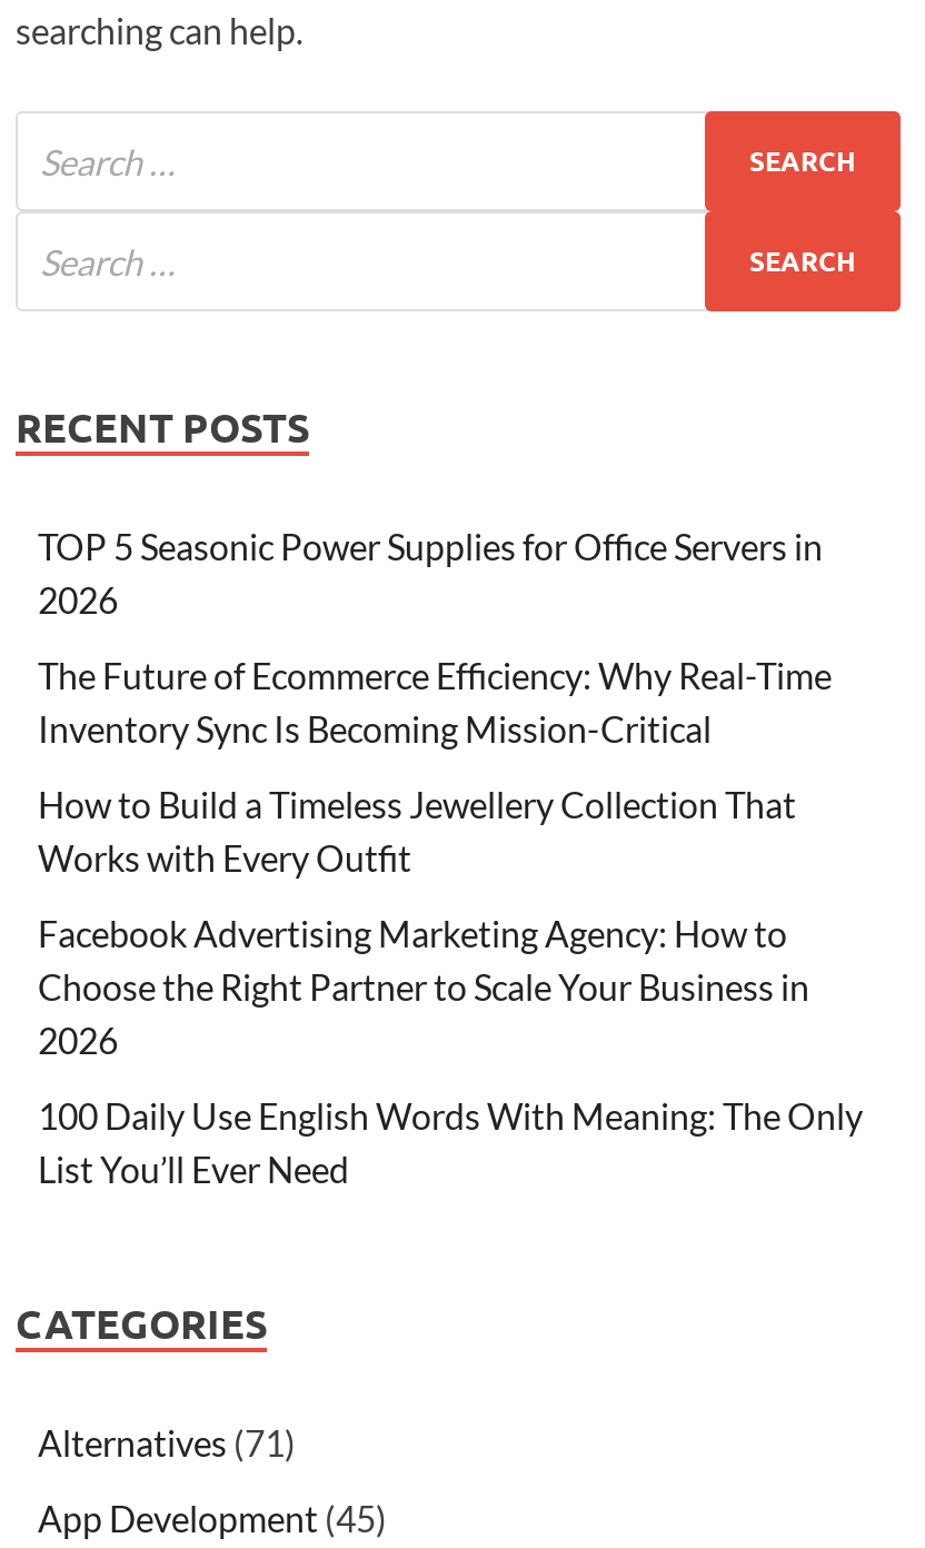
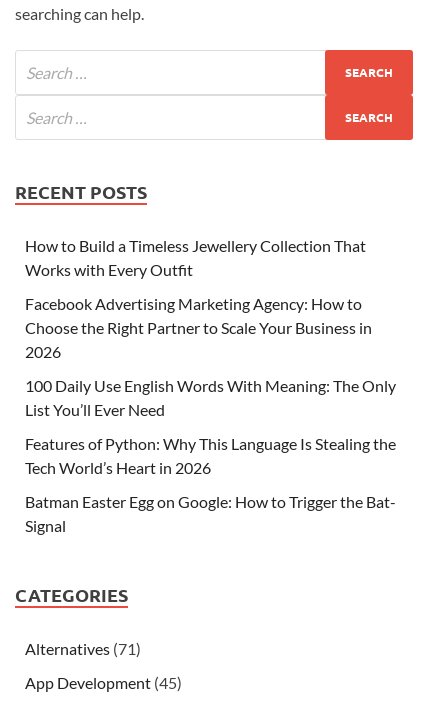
[38,524,832,748] TOP 5 Seasonic Power Supplies for Office Servers in | 2026 | The Future of Ecommerce Efficiency: Why Real-Time | Inventory Sync Is Becoming Mission-Critical -> none
moved [38,782,863,1189] -> [25,235,396,418]: How to Build a Timeless Jewellery Collection That | Works with Every Outfit | Facebook Advertising Marketing Agency: How to | Choose the Right Partner to Scale Your Business in | 2026 | 100 Daily Use English Words With Meaning: The Only | List You’ll Ever Need
none -> [25,433,396,534] Features of Python: Why This Language Is Stealing the | Tech World’s Heart in 2026 | Batman Easter Egg on Google: How to Trigger the Bat- | Signal

